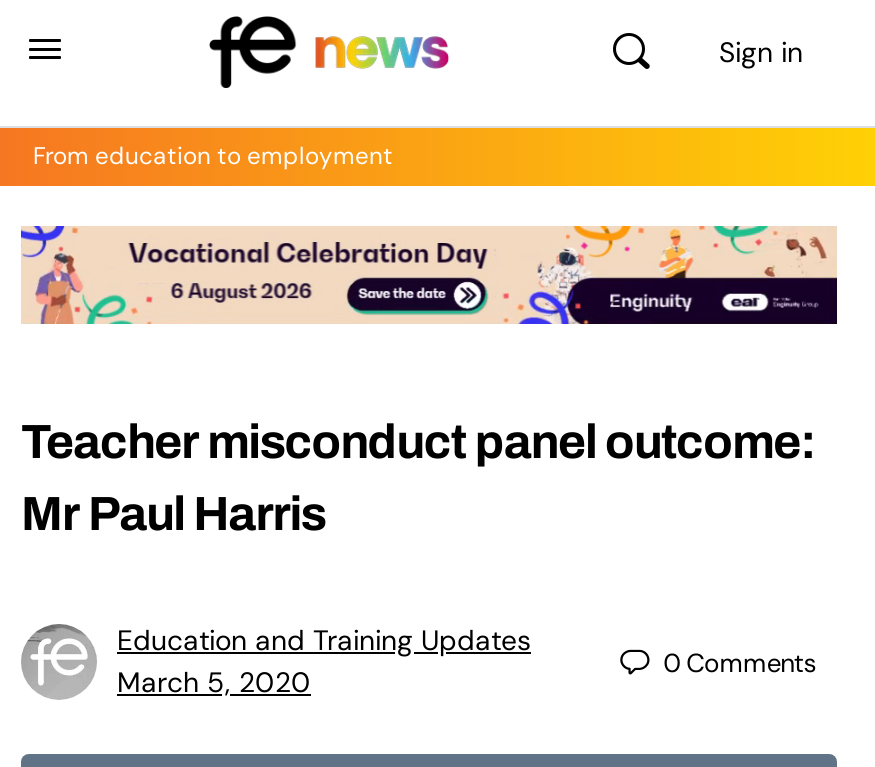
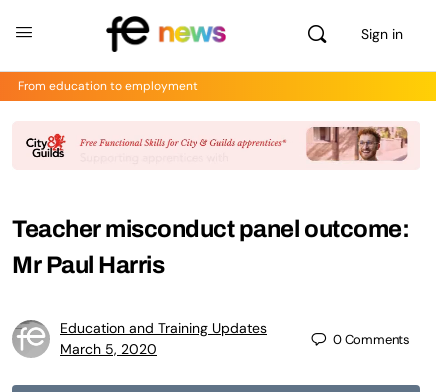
[19,224,839,326] [image] -> [12,121,420,170] [image]

